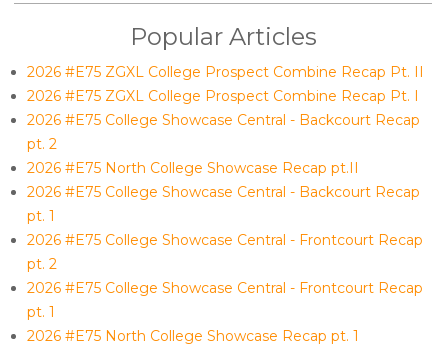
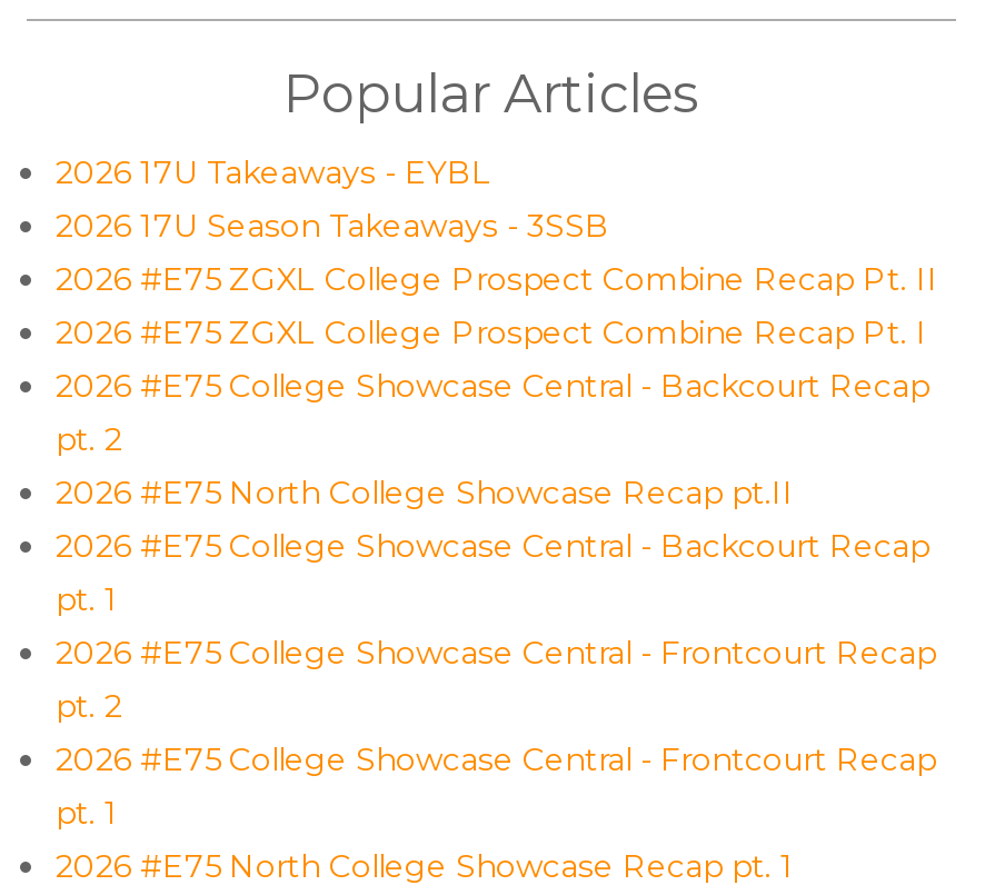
none -> [56,152,609,245] 2026 17U Takeaways - EYBL | 2026 17U Season Takeaways - 3SSB

